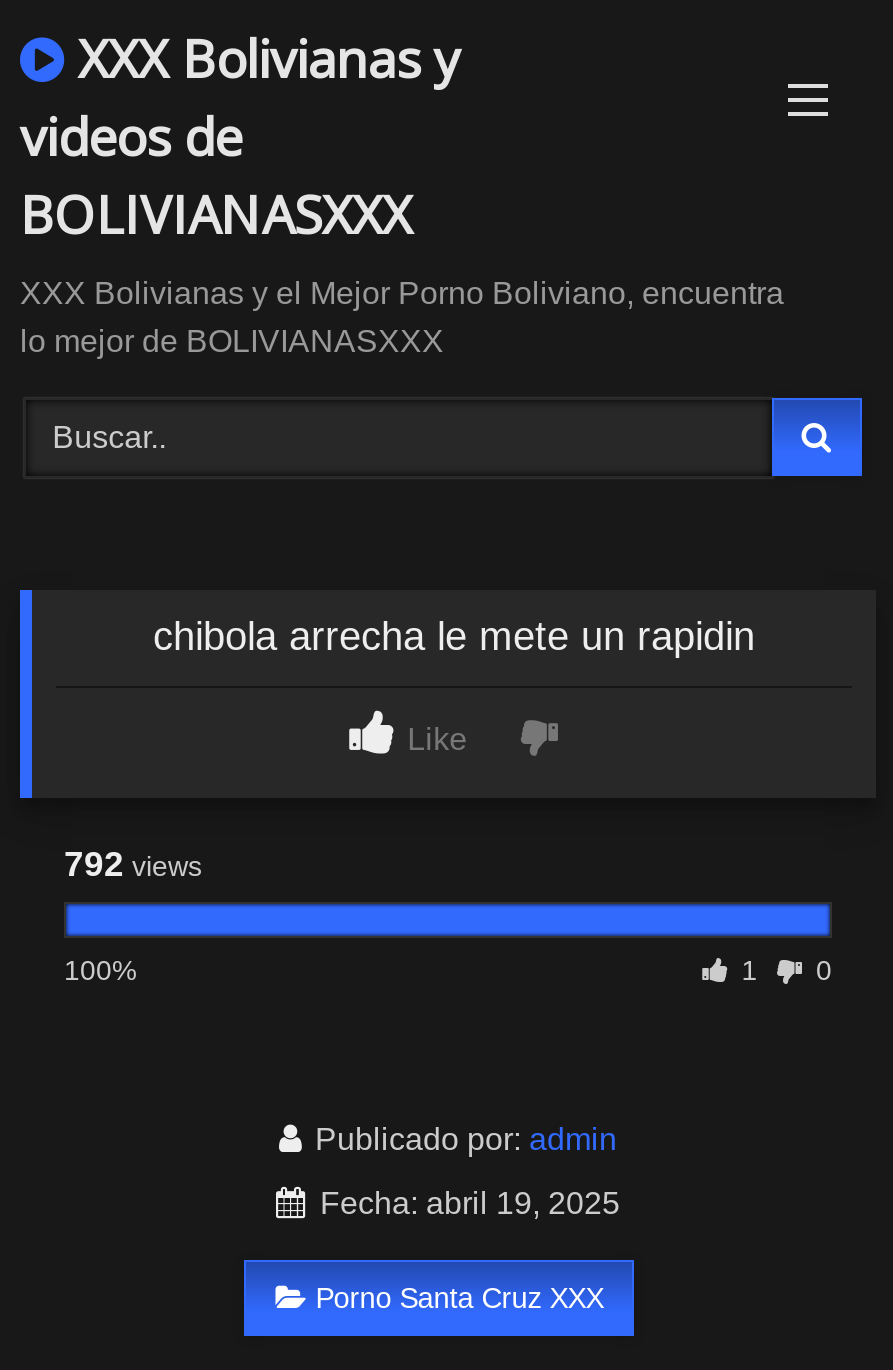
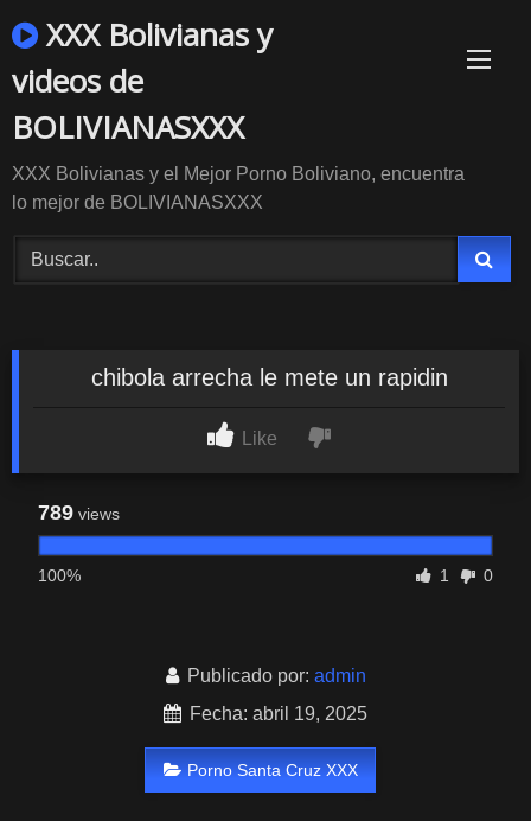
[64,845,202,885] 792 views -> [38,501,120,525] 789 views

